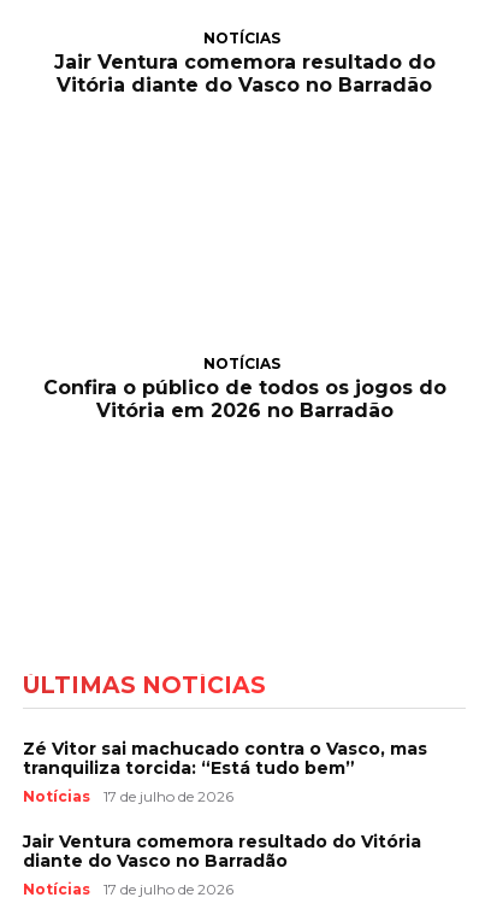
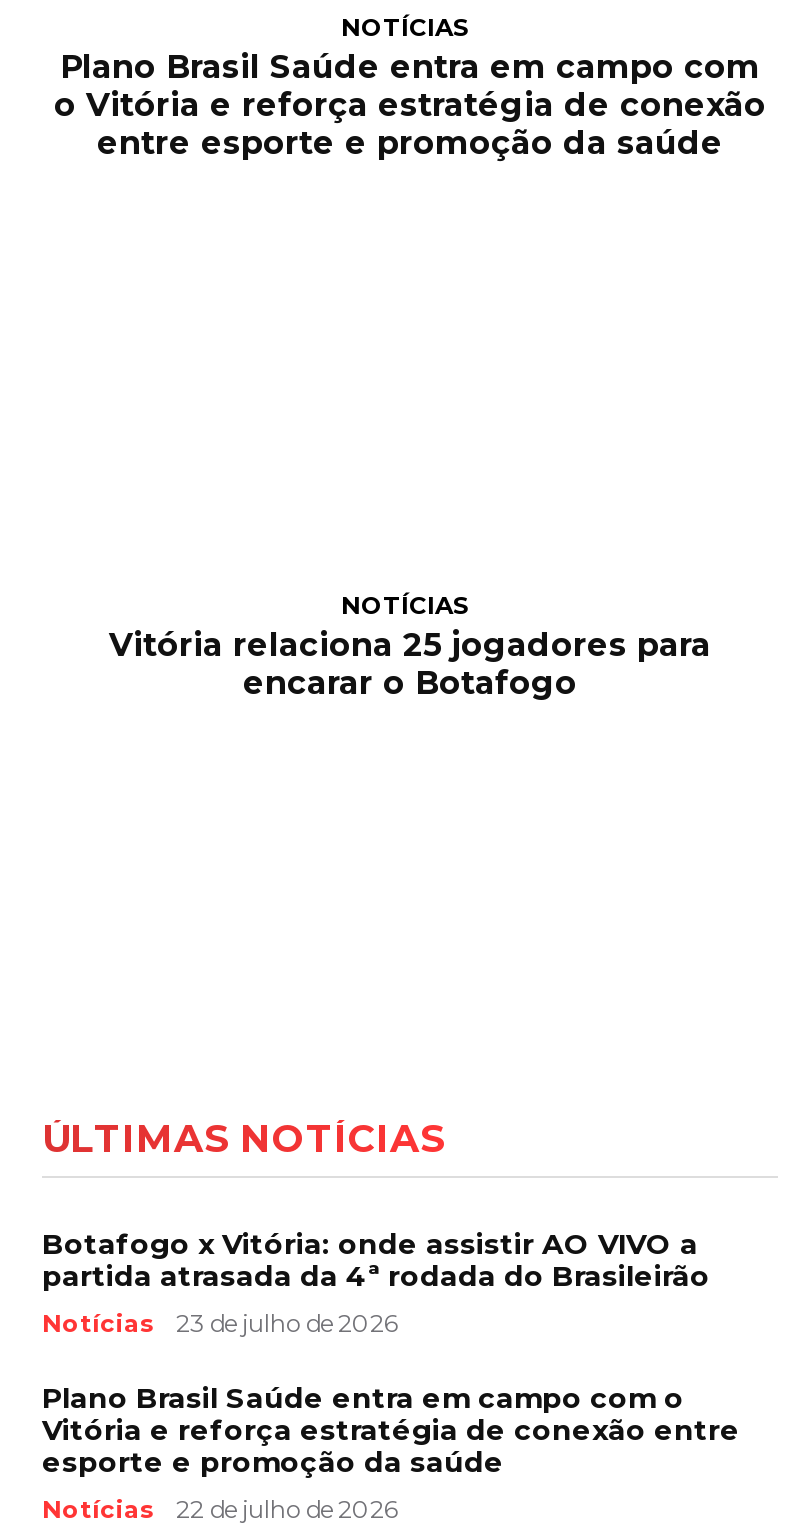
[54,51,435,97] Jair Ventura comemora resultado do | Vitória diante do Vasco no Barradão -> [54,48,766,162] Plano Brasil Saúde entra em campo com | o Vitória e reforça estratégia de conexão | entre esporte e promoção da saúde
[43,376,446,422] Confira o público de todos os jogos do | Vitória em 2026 no Barradão -> [109,626,711,702] Vitória relaciona 25 jogadores para | encarar o Botafogo
[23,738,427,779] Zé Vitor sai machucado contra o Vasco, mas | tranquiliza torcida: “Está tudo bem” -> [42,1226,710,1294] Botafogo x Vitória: onde assistir AO VIVO a | partida atrasada da 4ª rodada do Brasileirão
[23,787,233,805] Notícias 17 de julho de 2026 -> [42,1308,398,1338] Notícias 23 de julho de 2026
[23,831,421,872] Jair Ventura comemora resultado do Vitória | diante do Vasco no Barradão -> [42,1380,740,1480] Plano Brasil Saúde entra em campo com o | Vitória e reforça estratégia de conexão entre | esporte e promoção da saúde
[23,880,233,898] Notícias 17 de julho de 2026 -> [42,1494,398,1524] Notícias 22 de julho de 2026

